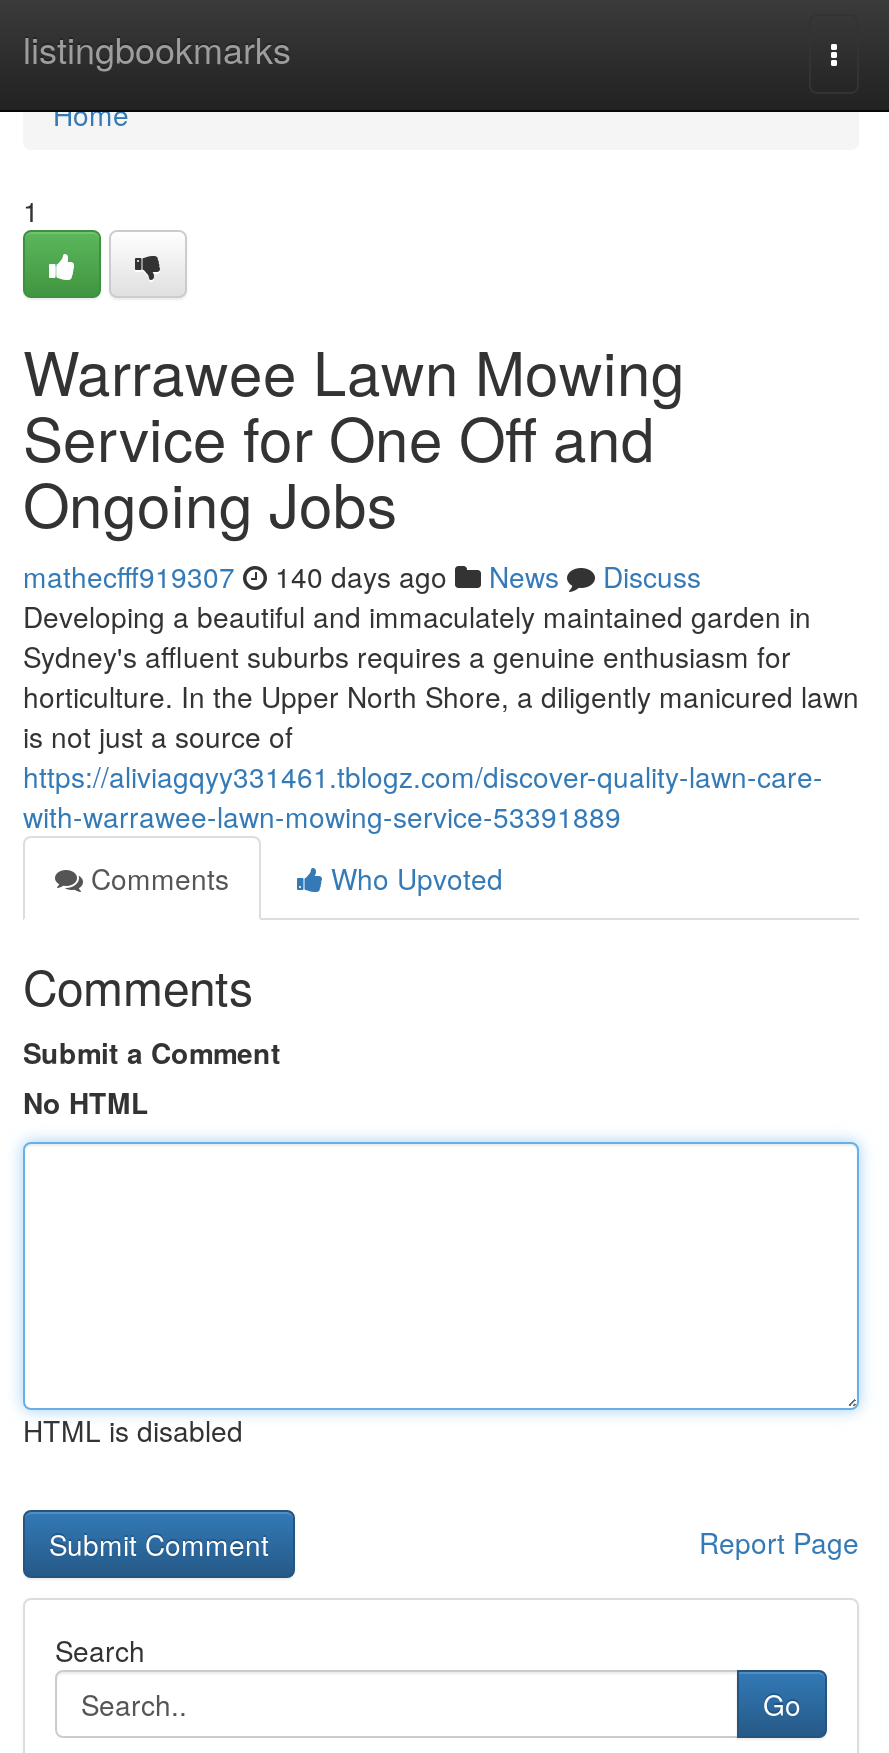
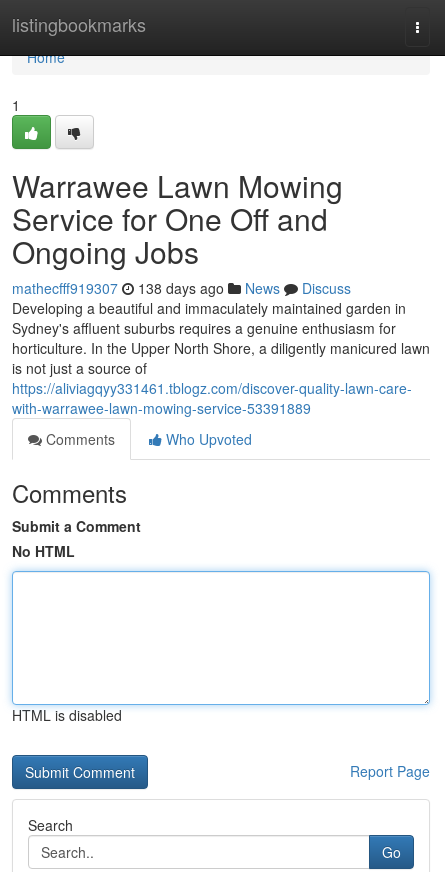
[23,556,701,596] mathecfff919307 140 days ago News Discuss -> [12,278,351,298] mathecfff919307 138 days ago News Discuss

